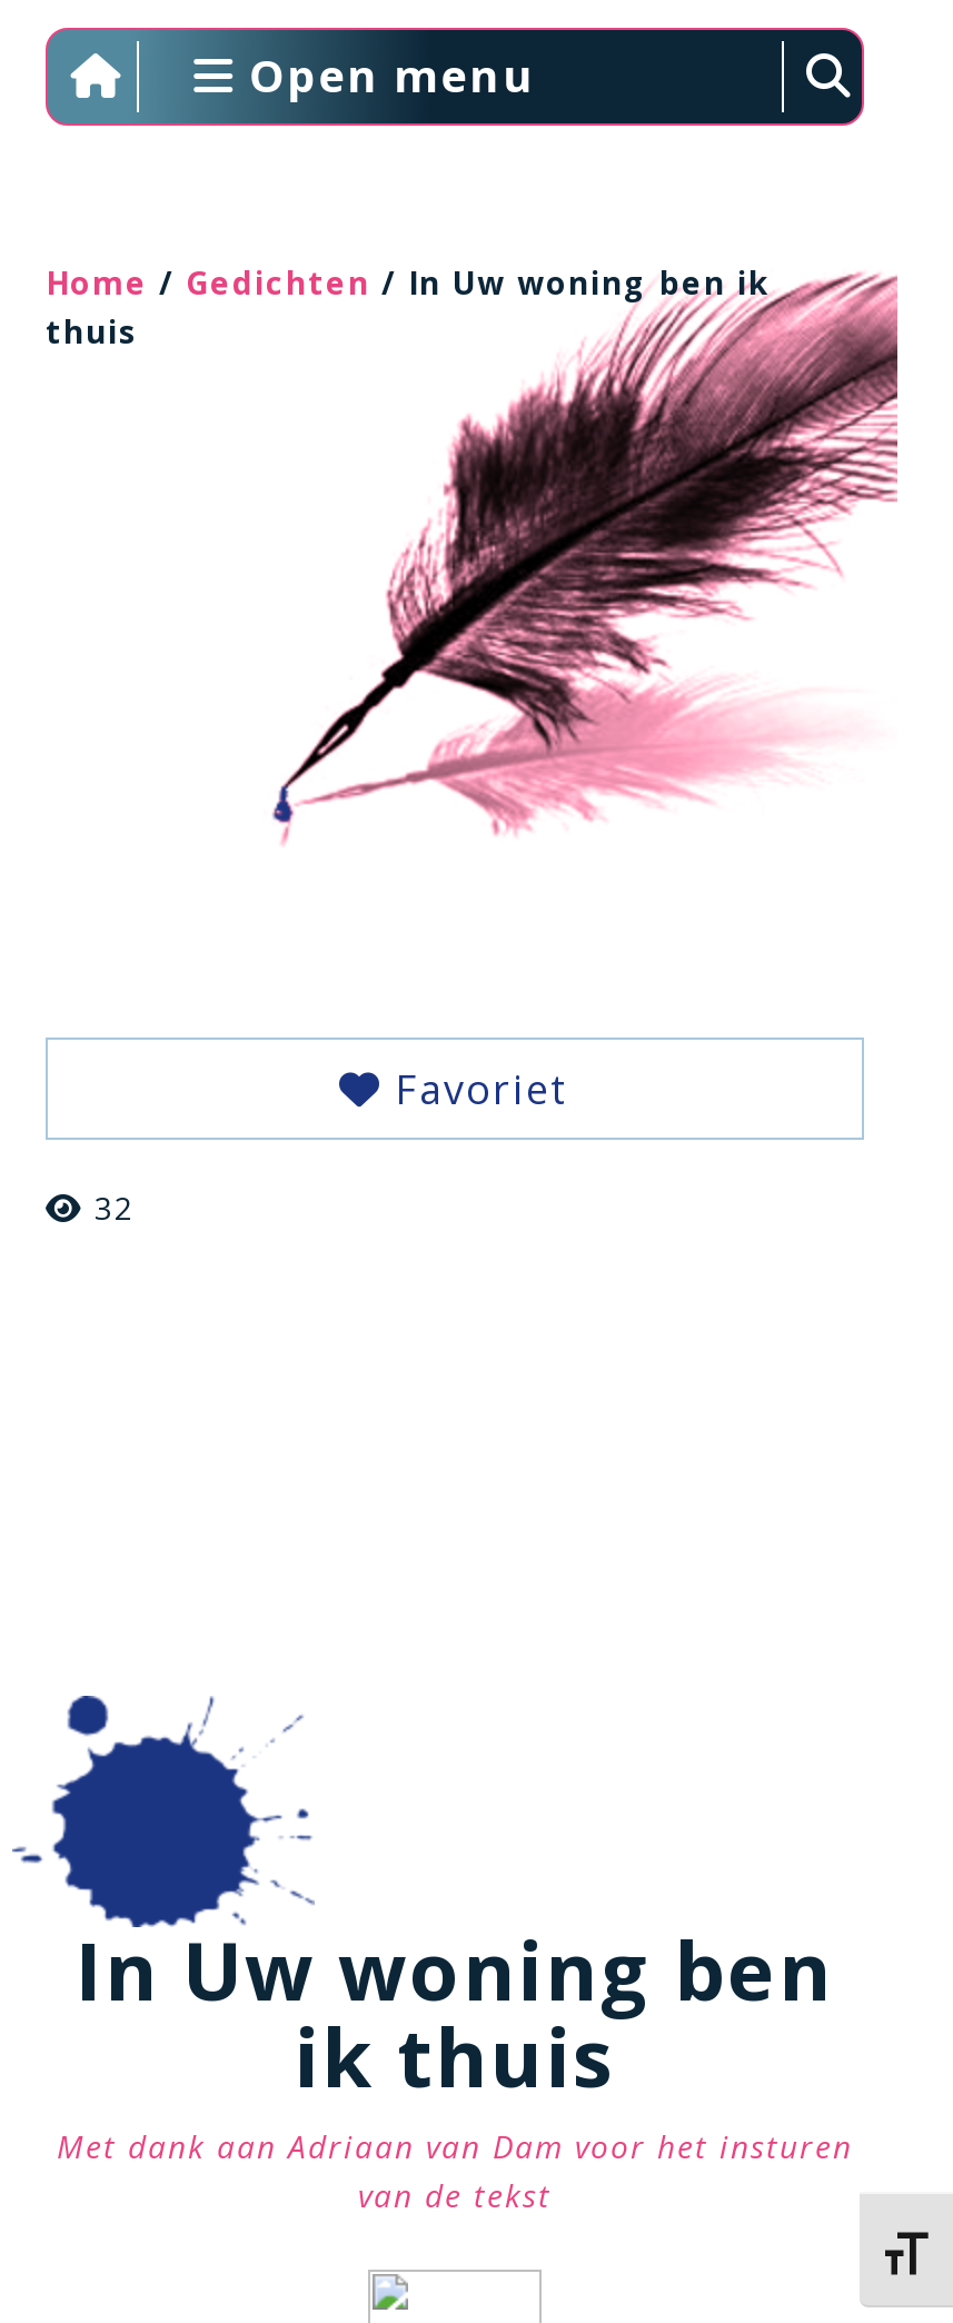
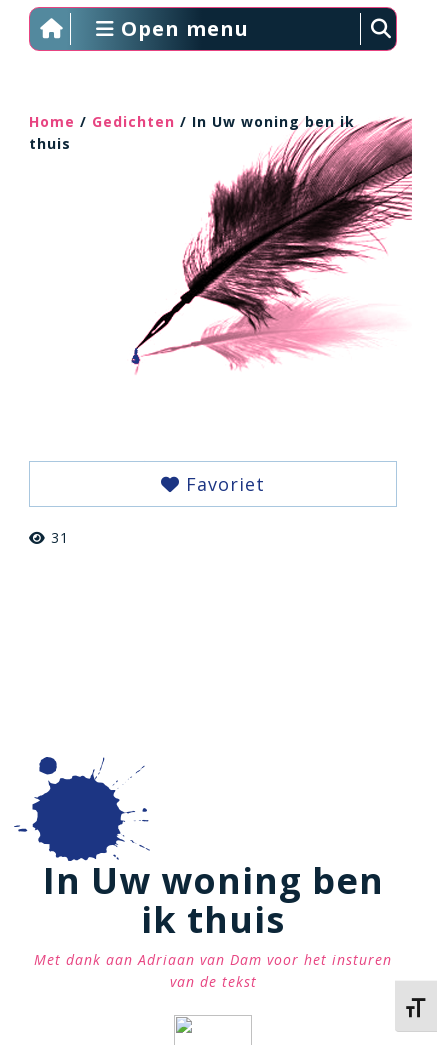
[83,1187,135,1229] 32 -> [46,528,69,547] 31

